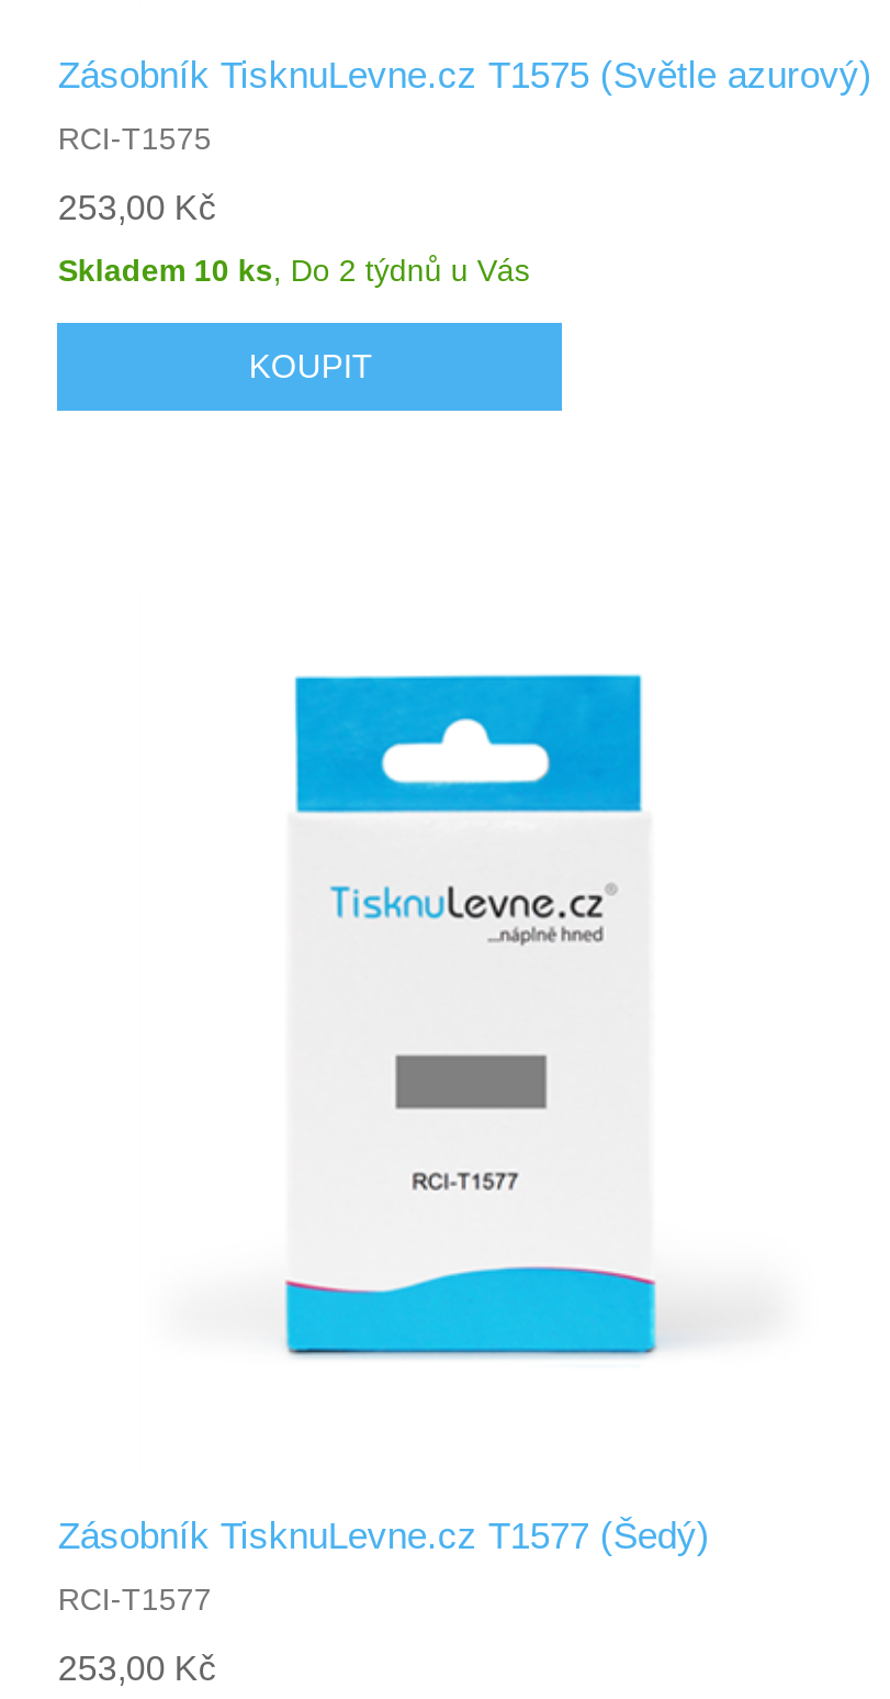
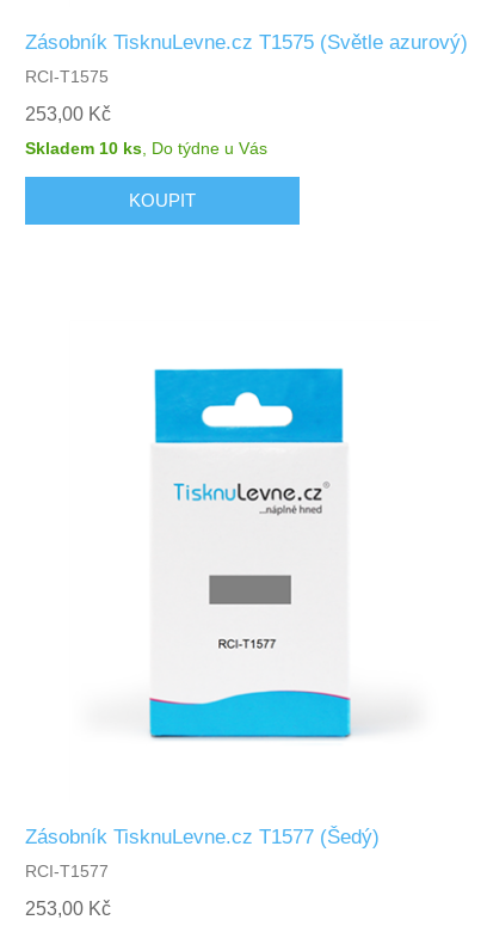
[58,252,530,287] Skladem 10 ks, Do 2 týdnů u Vás -> [26,138,268,157] Skladem 10 ks, Do týdne u Vás

